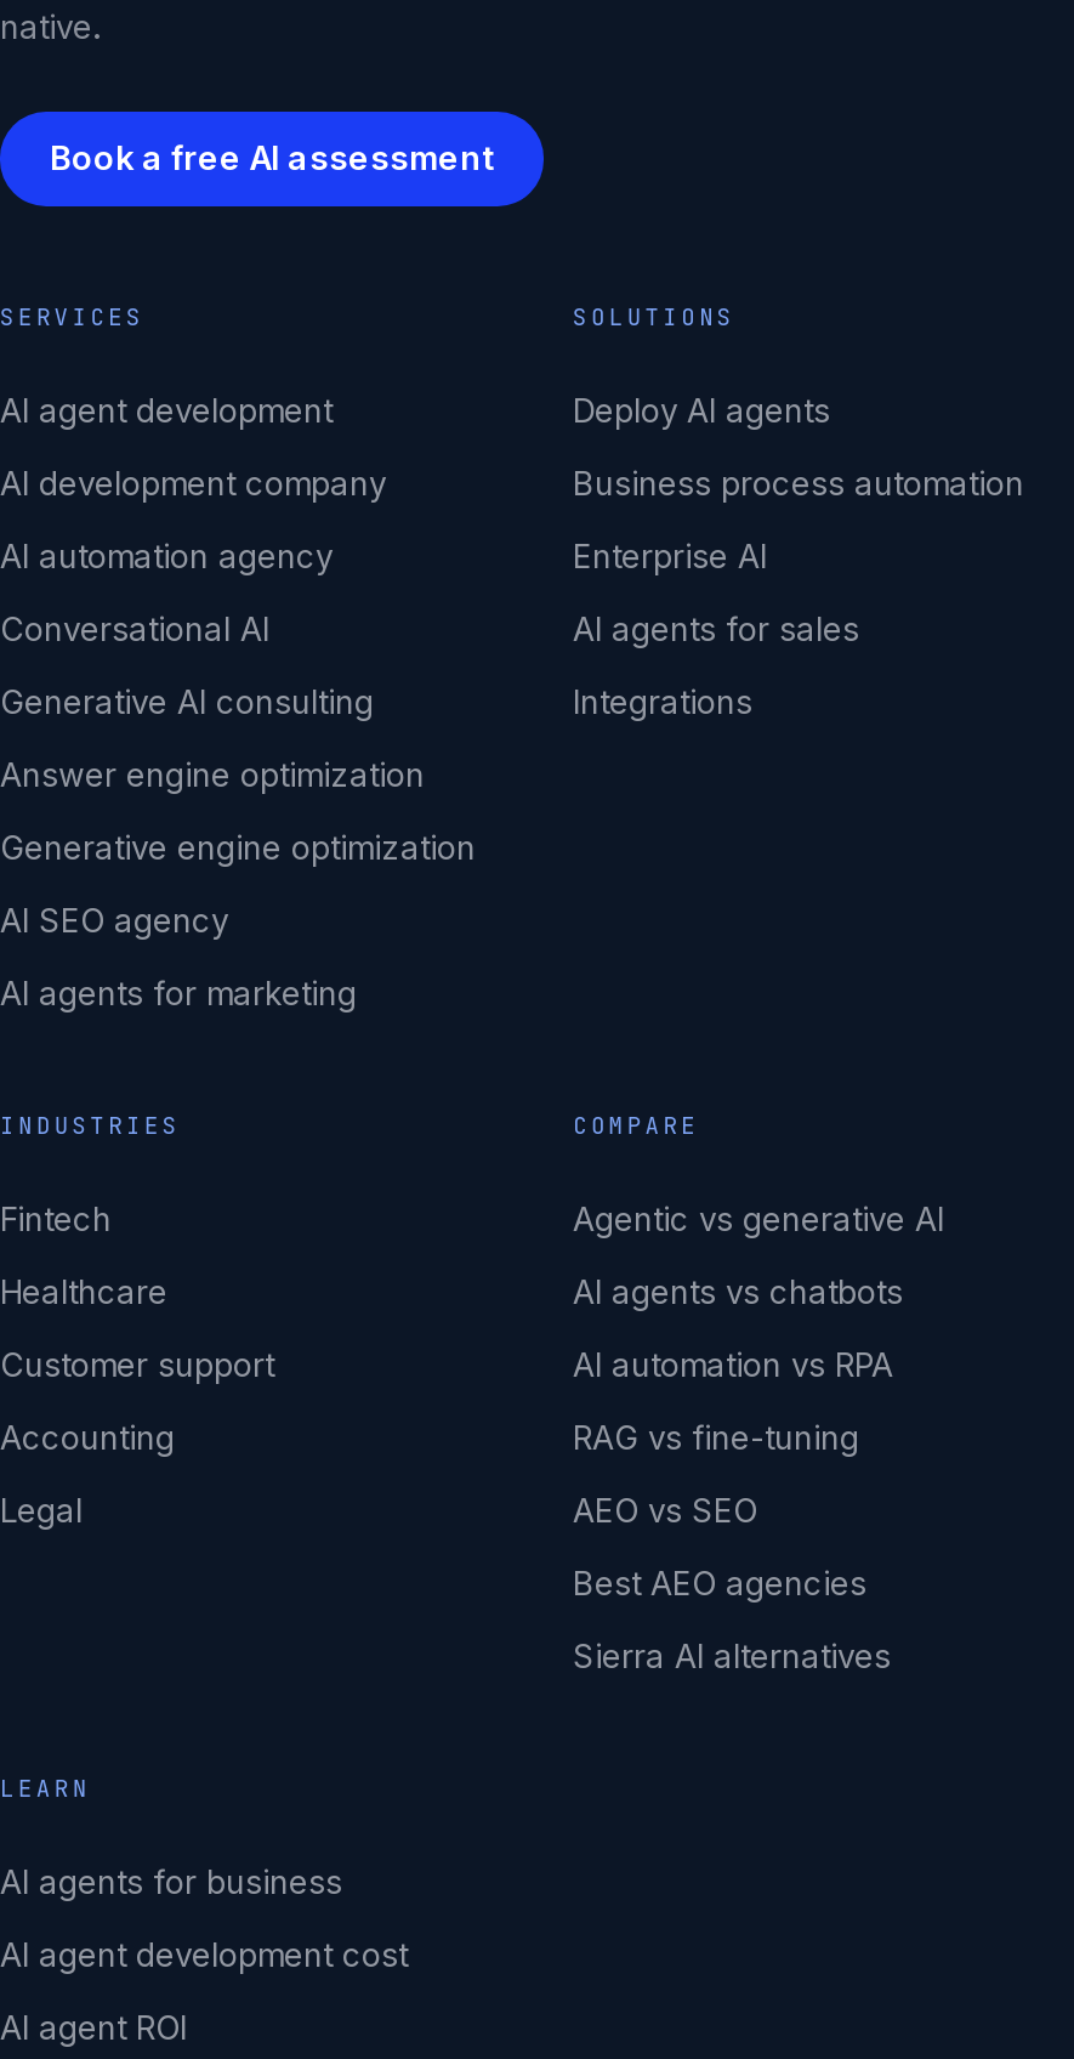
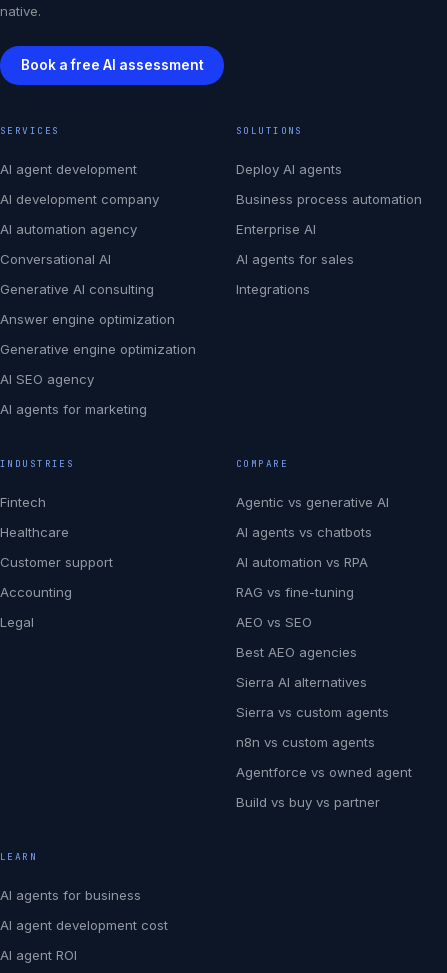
none -> [236,704,412,810] Sierra vs custom agents | n8n vs custom agents | Agentforce vs owned agent | Build vs buy vs partner

